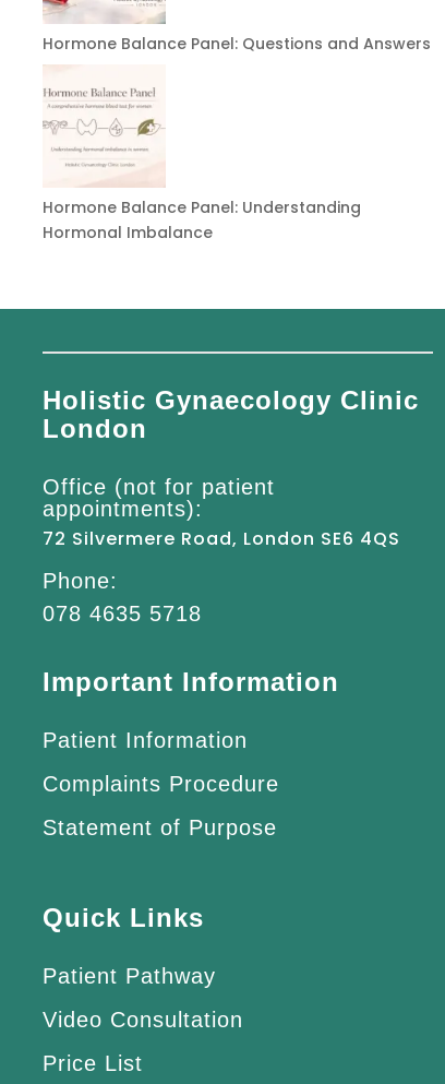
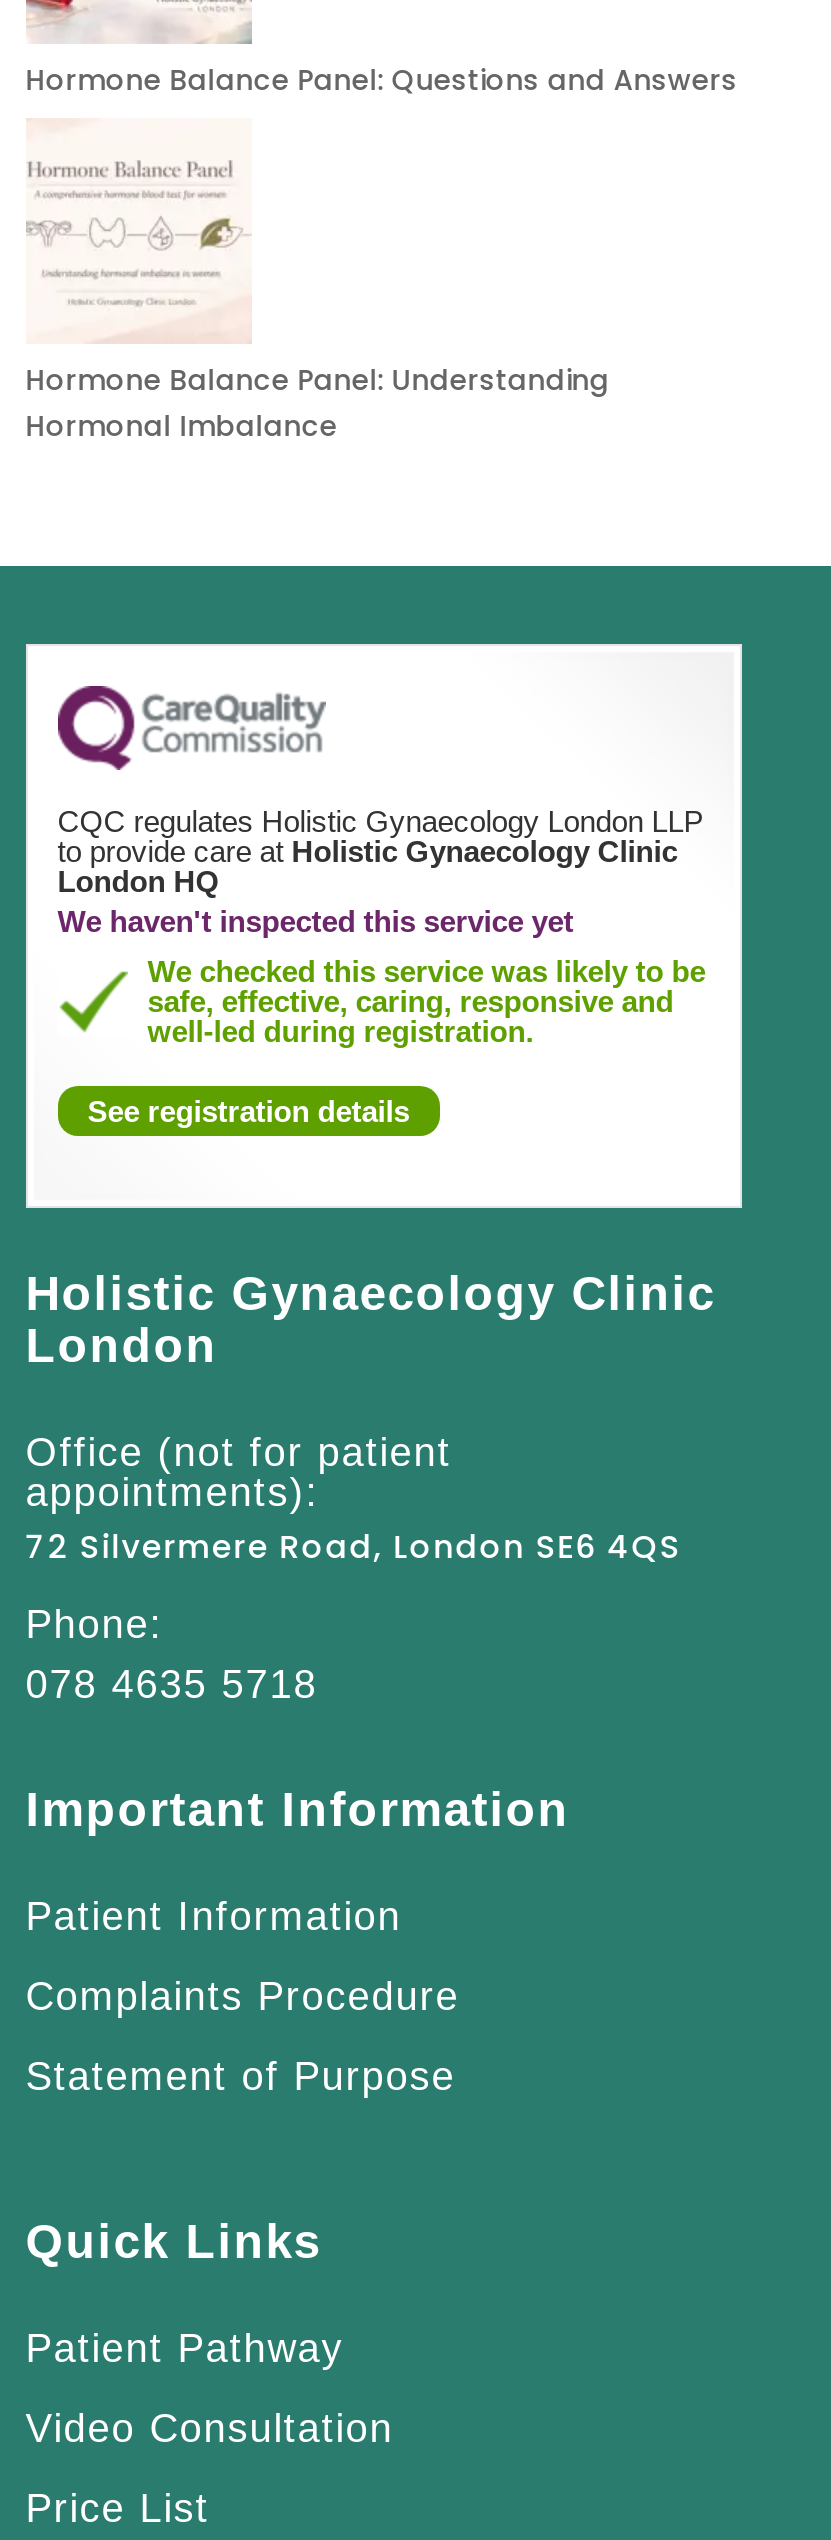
none -> [24,646,744,1206] [image] | CQC regulates Holistic Gynaecology London LLP | to provide care atHolistic Gynaecology Clinic | London HQ | We haven't inspected this service yet | We checked this service was likely to be | safe, effective, caring, responsive and | well-led during registration. | See registration details

